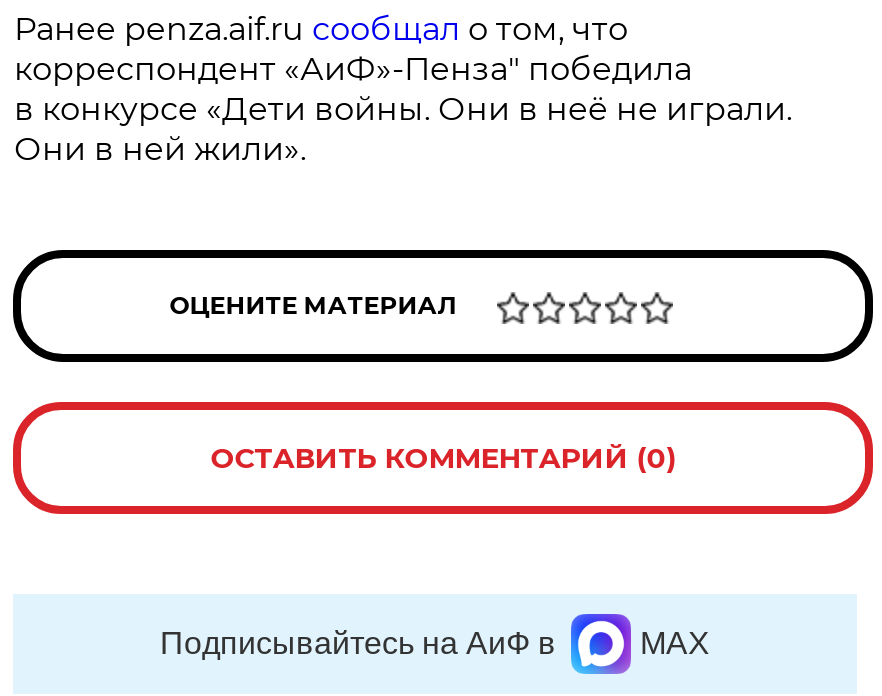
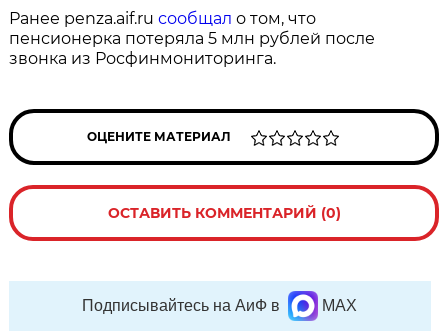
[14,50,792,168] корреспондент «АиФ»-Пенза" победила | в конкурсе «Дети войны. Они в неё не играли. | Они в ней жили». -> [9,29,375,68] пенсионерка потеряла 5 млн рублей после | звонка из Росфинмониторинга.

